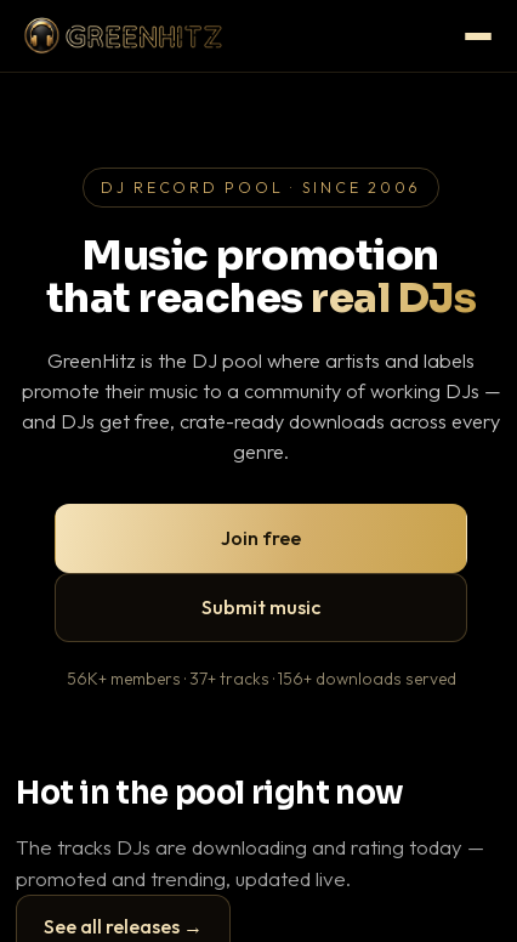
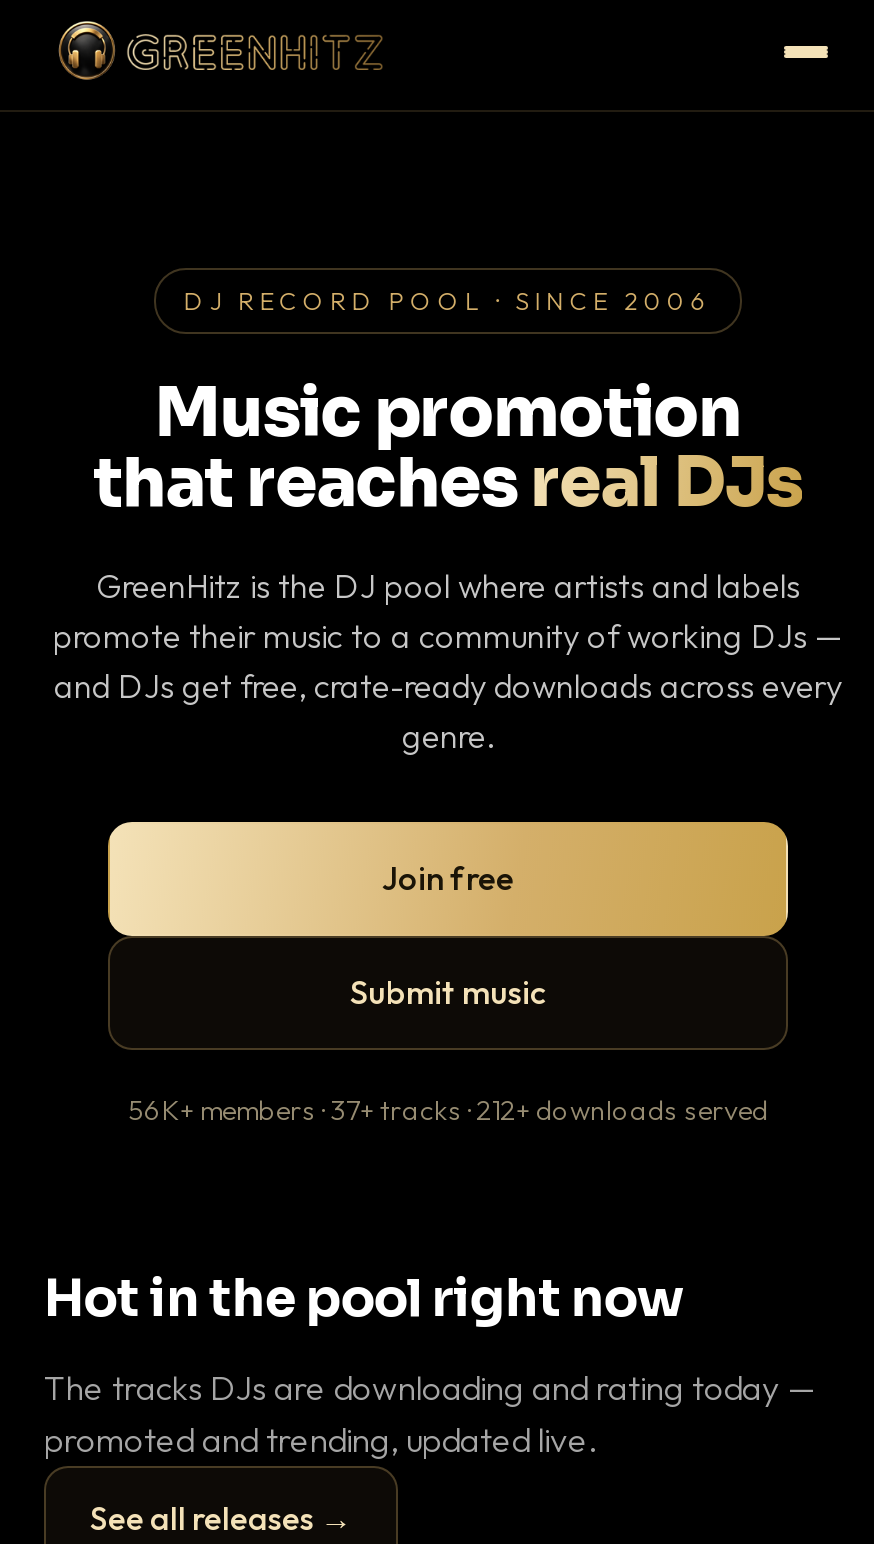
[66,668,456,690] 56K+ members · 37+ tracks · 156+ downloads served -> [128,1092,768,1128] 56K+ members · 37+ tracks · 212+ downloads served

